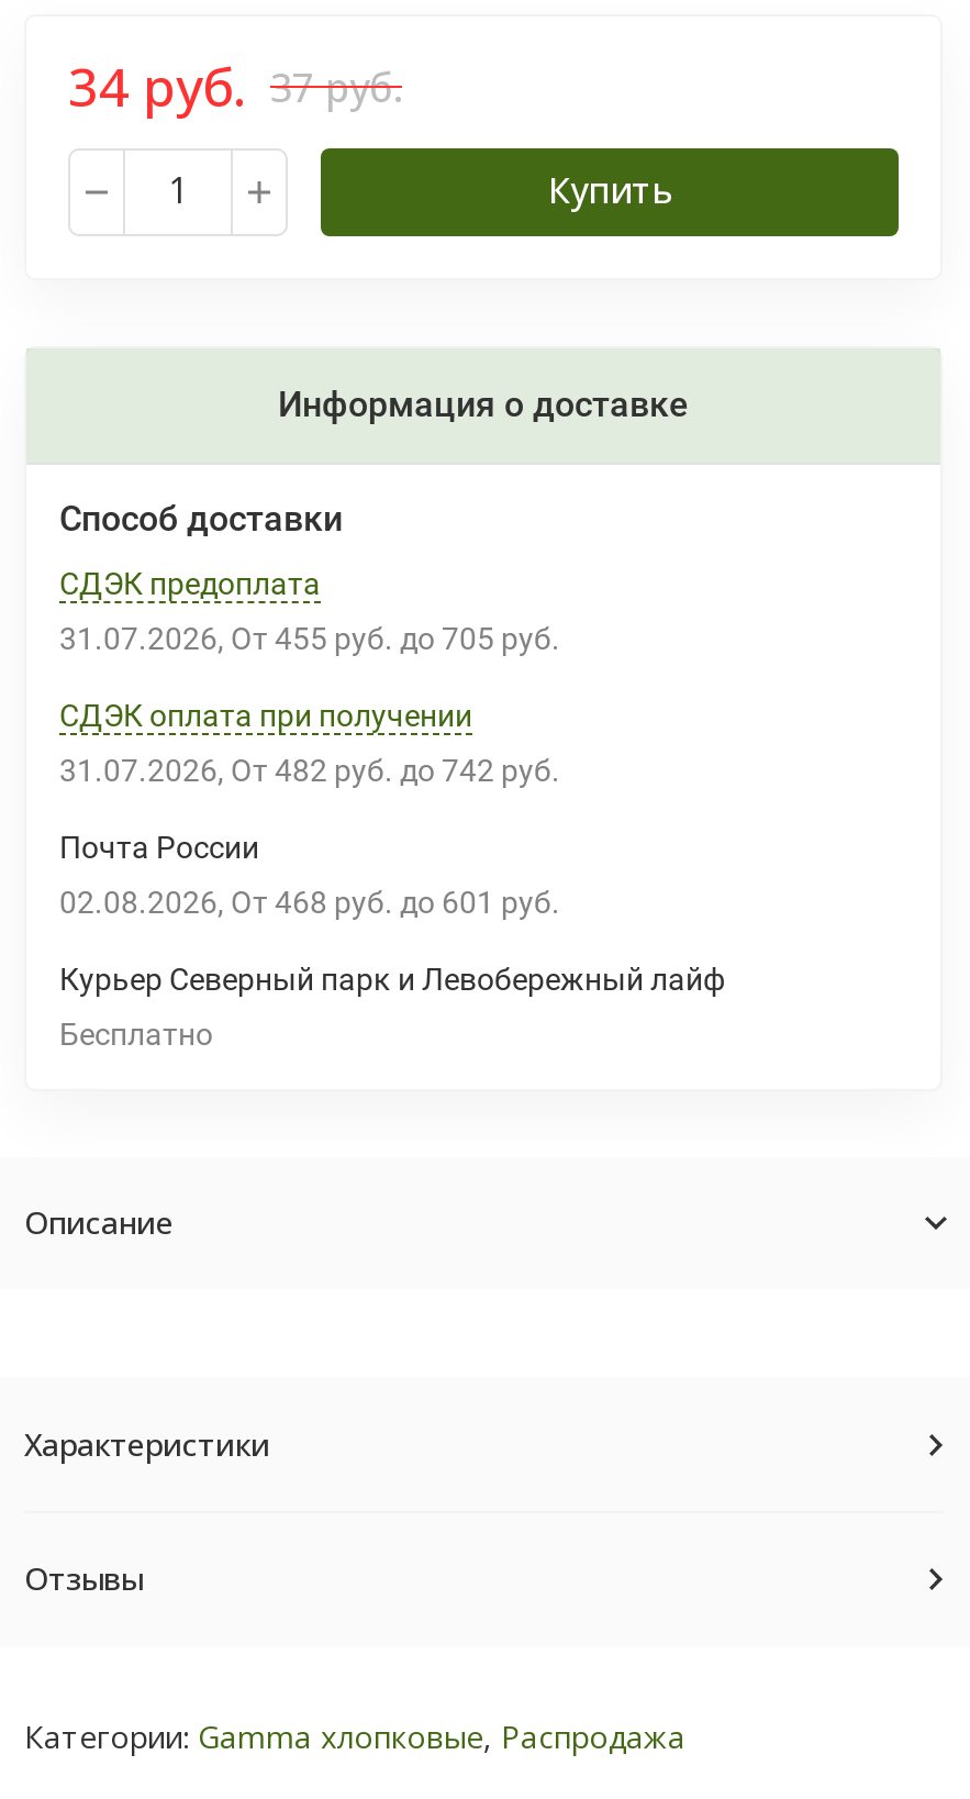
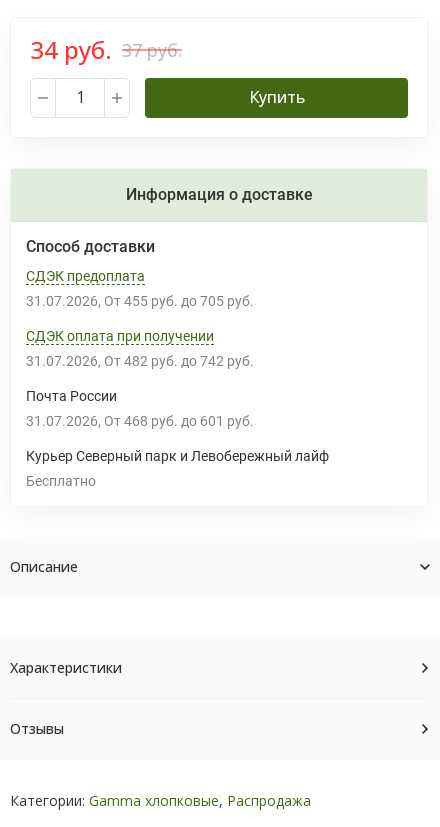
[59,885,268,920] 02.08.2026 От -> [26,413,121,429] 31.07.2026 От

